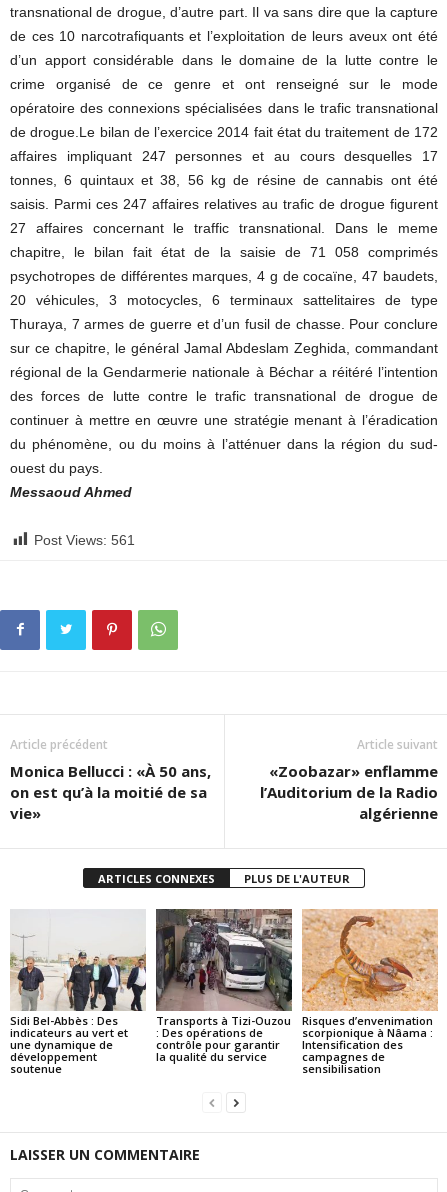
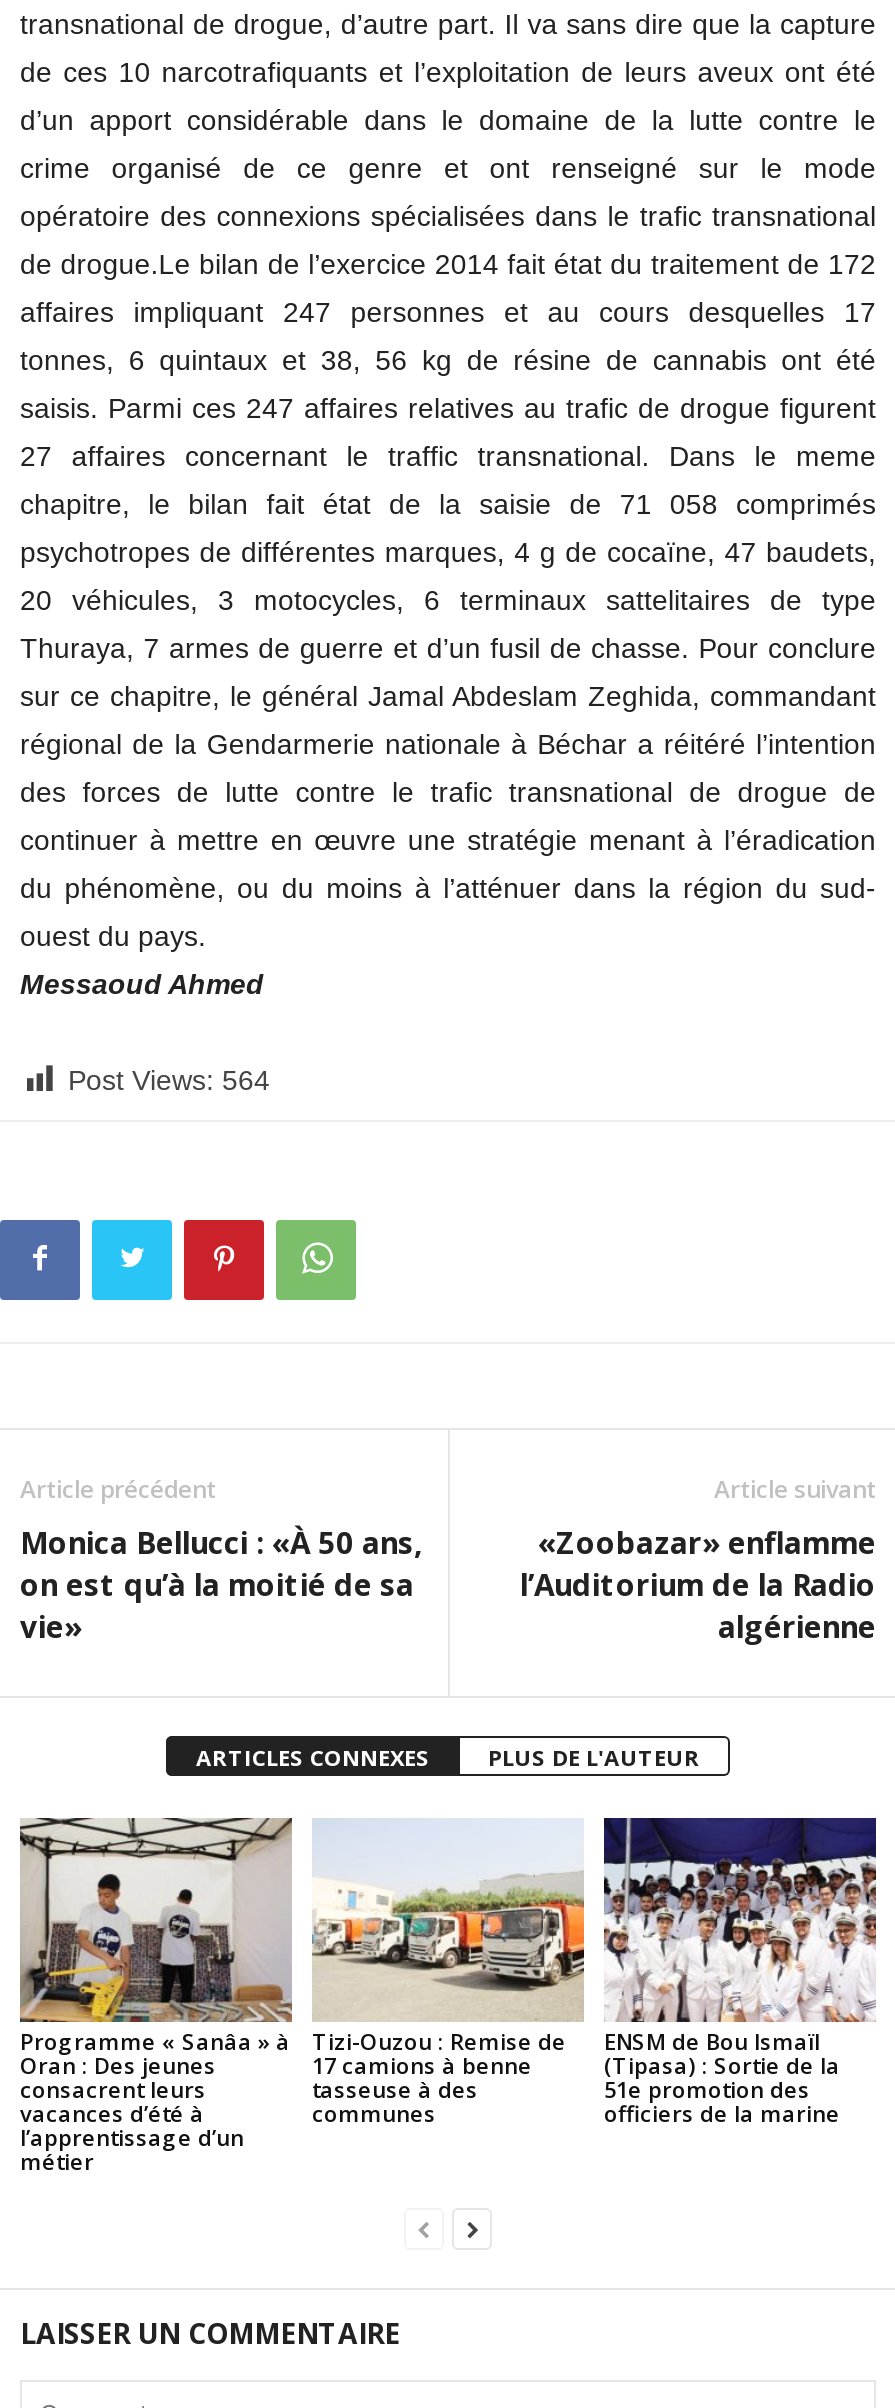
[34,532,135,548] Post Views: 561 -> [68,1064,270,1096] Post Views: 564
[10,909,146,1076] [image] | Sidi Bel-Abbès : Des | indicateurs au vert et | une dynamique de | développement | soutenue -> [18,1816,294,2175] [image] | Programme « Sanâa » à | Oran : Des jeunes | consacrent leurs | vacances d’été à | l’apprentissage d’un | métier
[155,908,293,1064] [image] | Transports à Tizi-Ouzou | : Des opérations de | contrôle pour garantir | la qualité du service -> [312,1818,586,2127] [image] | Tizi-Ouzou : Remise de | 17 camions à benne | tasseuse à des | communes
[301,908,438,1076] [image] | Risques d’envenimation | scorpionique à Nâama : | Intensification des | campagnes de | sensibilisation -> [602,1816,878,2127] [image] | ENSM de Bou Ismaïl | (Tipasa) : Sortie de la | 51e promotion des | officiers de la marine

